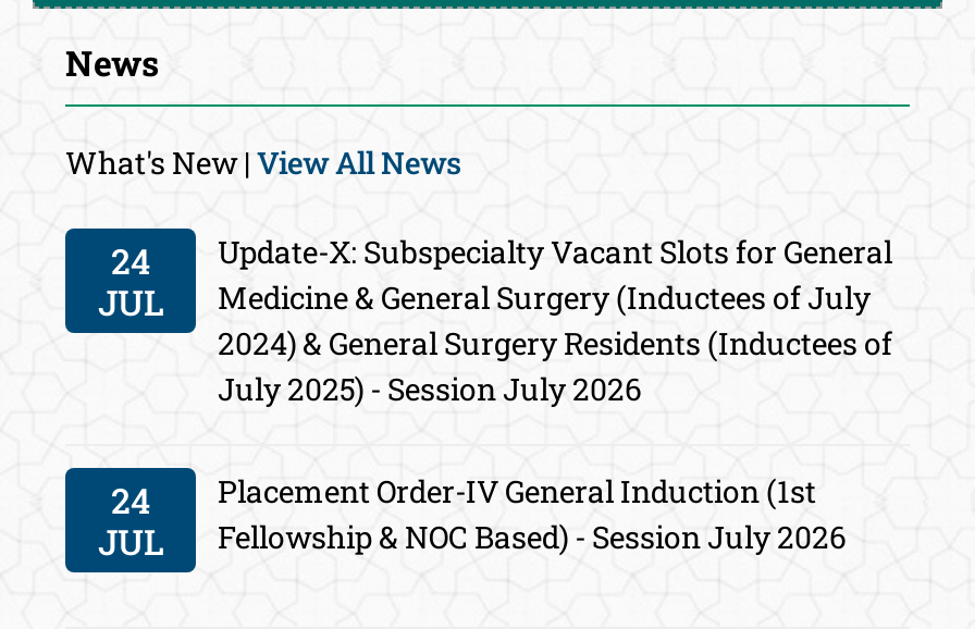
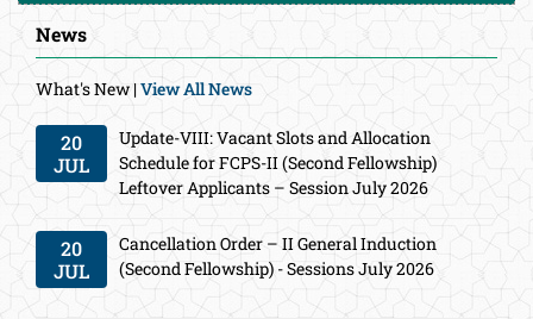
[111,237,150,283] 24 -> [61,130,82,155] 20
[218,231,892,409] Update-X: Subspecialty Vacant Slots for General | Medicine & General Surgery (Inductees of July | 2024) & General Surgery Residents (Inductees of | July 2025) - Session July 2026 -> [119,126,437,199] Update-VIII: Vacant Slots and Allocation | Schedule for FCPS-II (Second Fellowship) | Leftover Applicants – Session July 2026
[111,477,150,522] 24 -> [61,236,82,261] 20
[218,470,847,557] Placement Order-IV General Induction (1st | Fellowship & NOC Based) - Session July 2026 -> [119,232,437,280] Cancellation Order – II General Induction | (Second Fellowship) - Sessions July 2026

